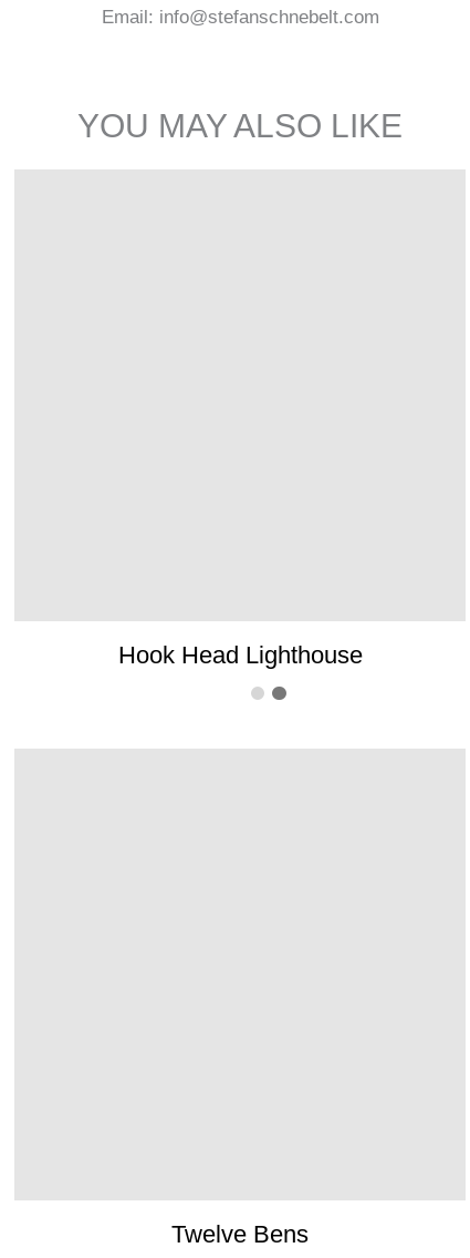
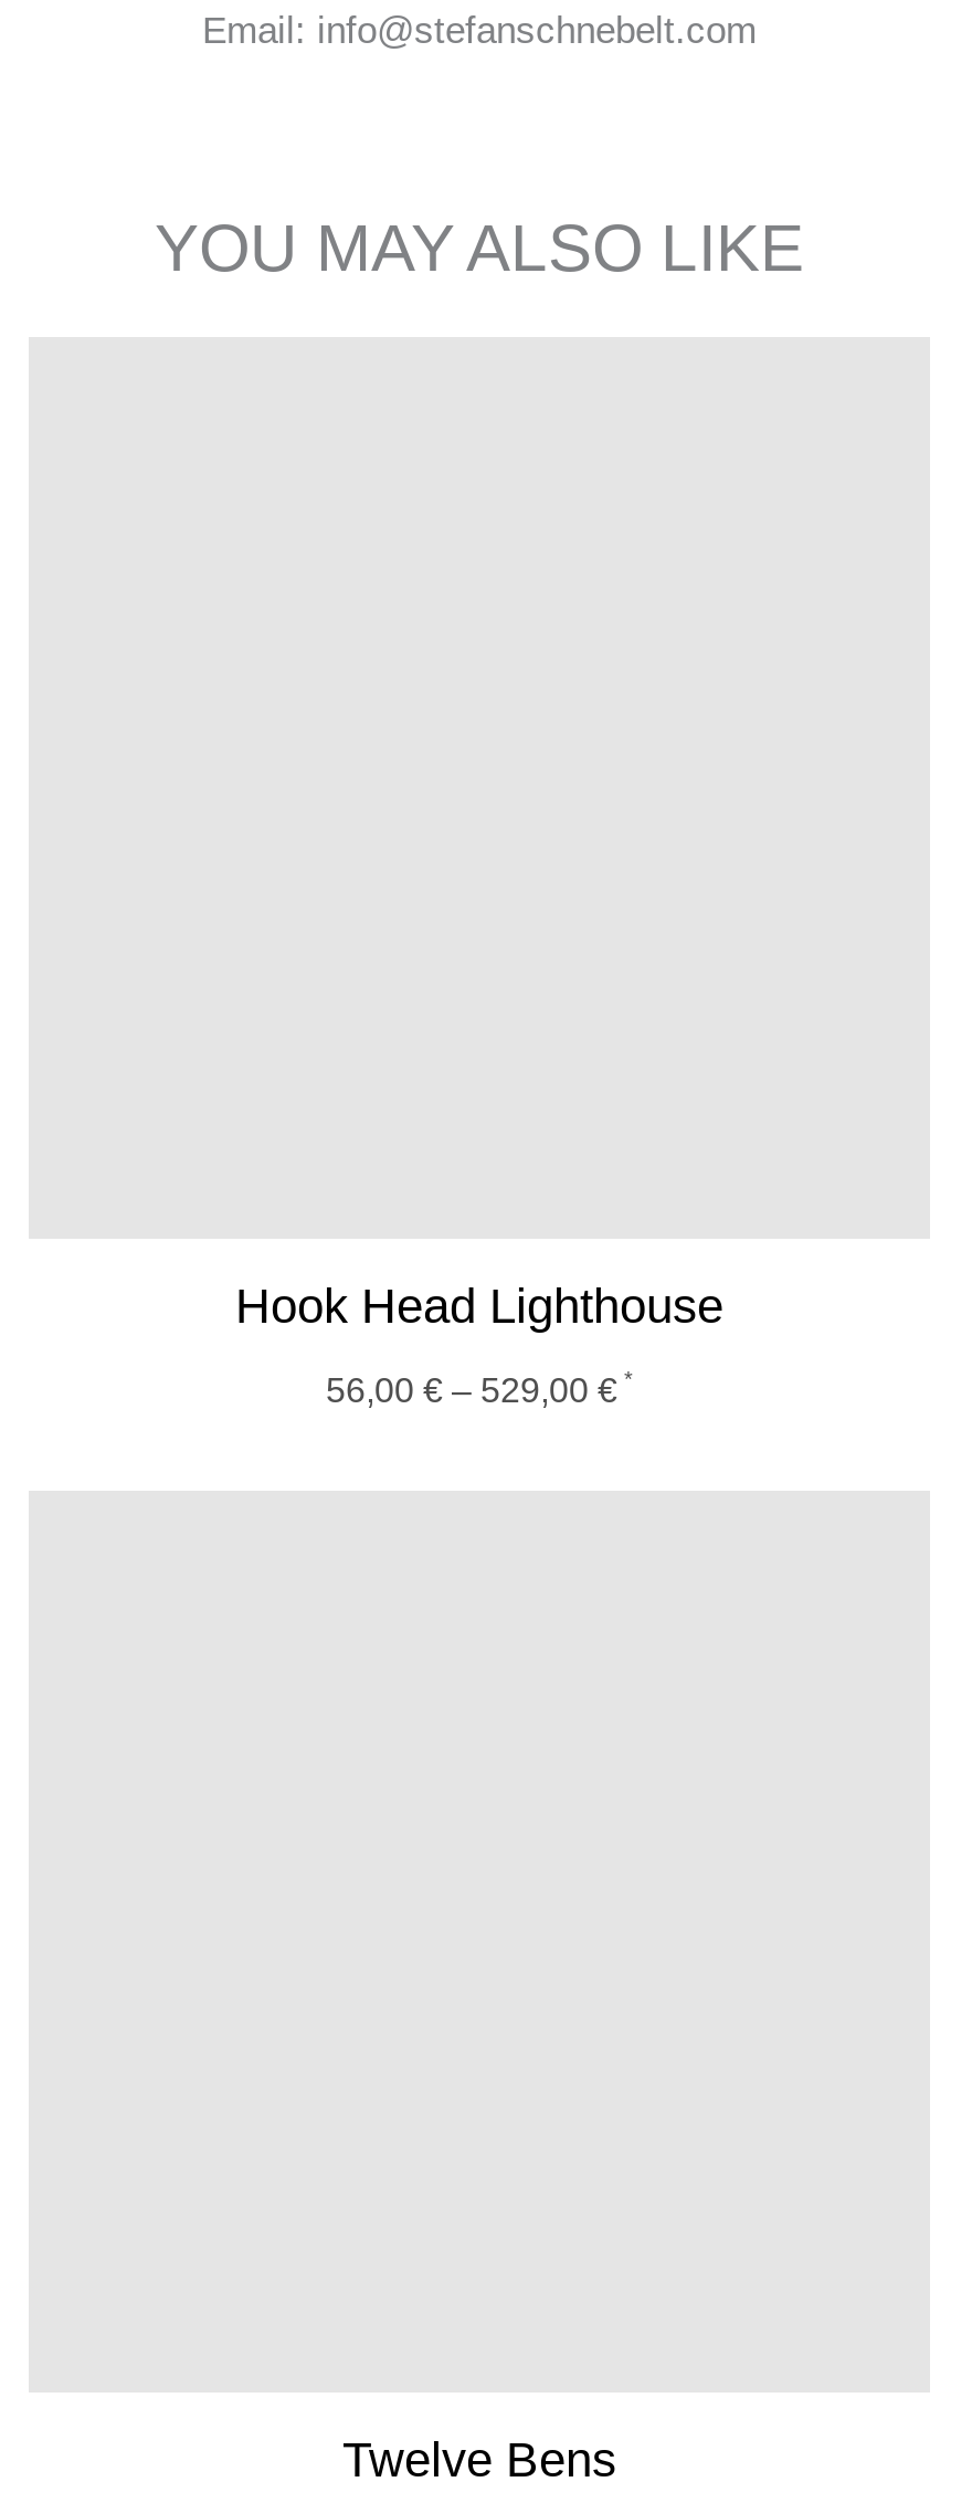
none -> [326,1370,617,1408] 56,00 €– 529,00 €

